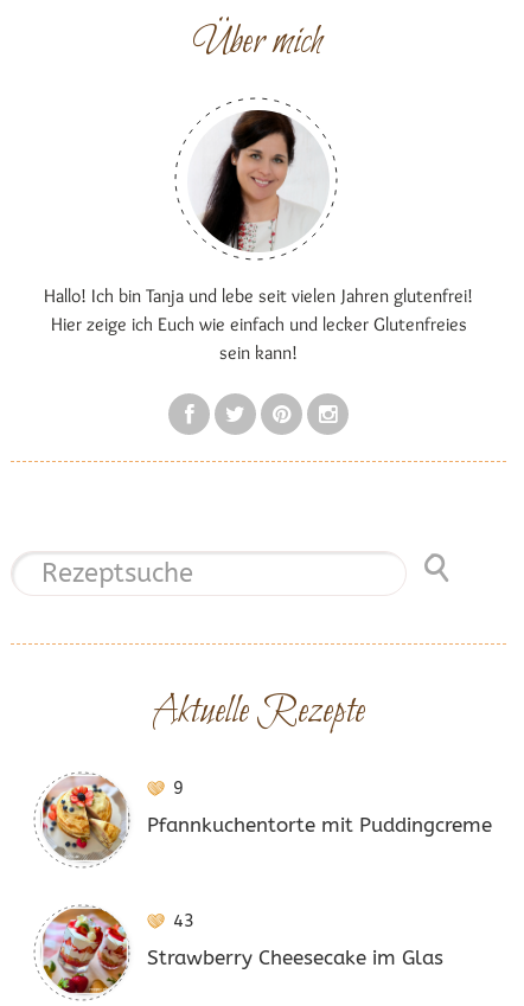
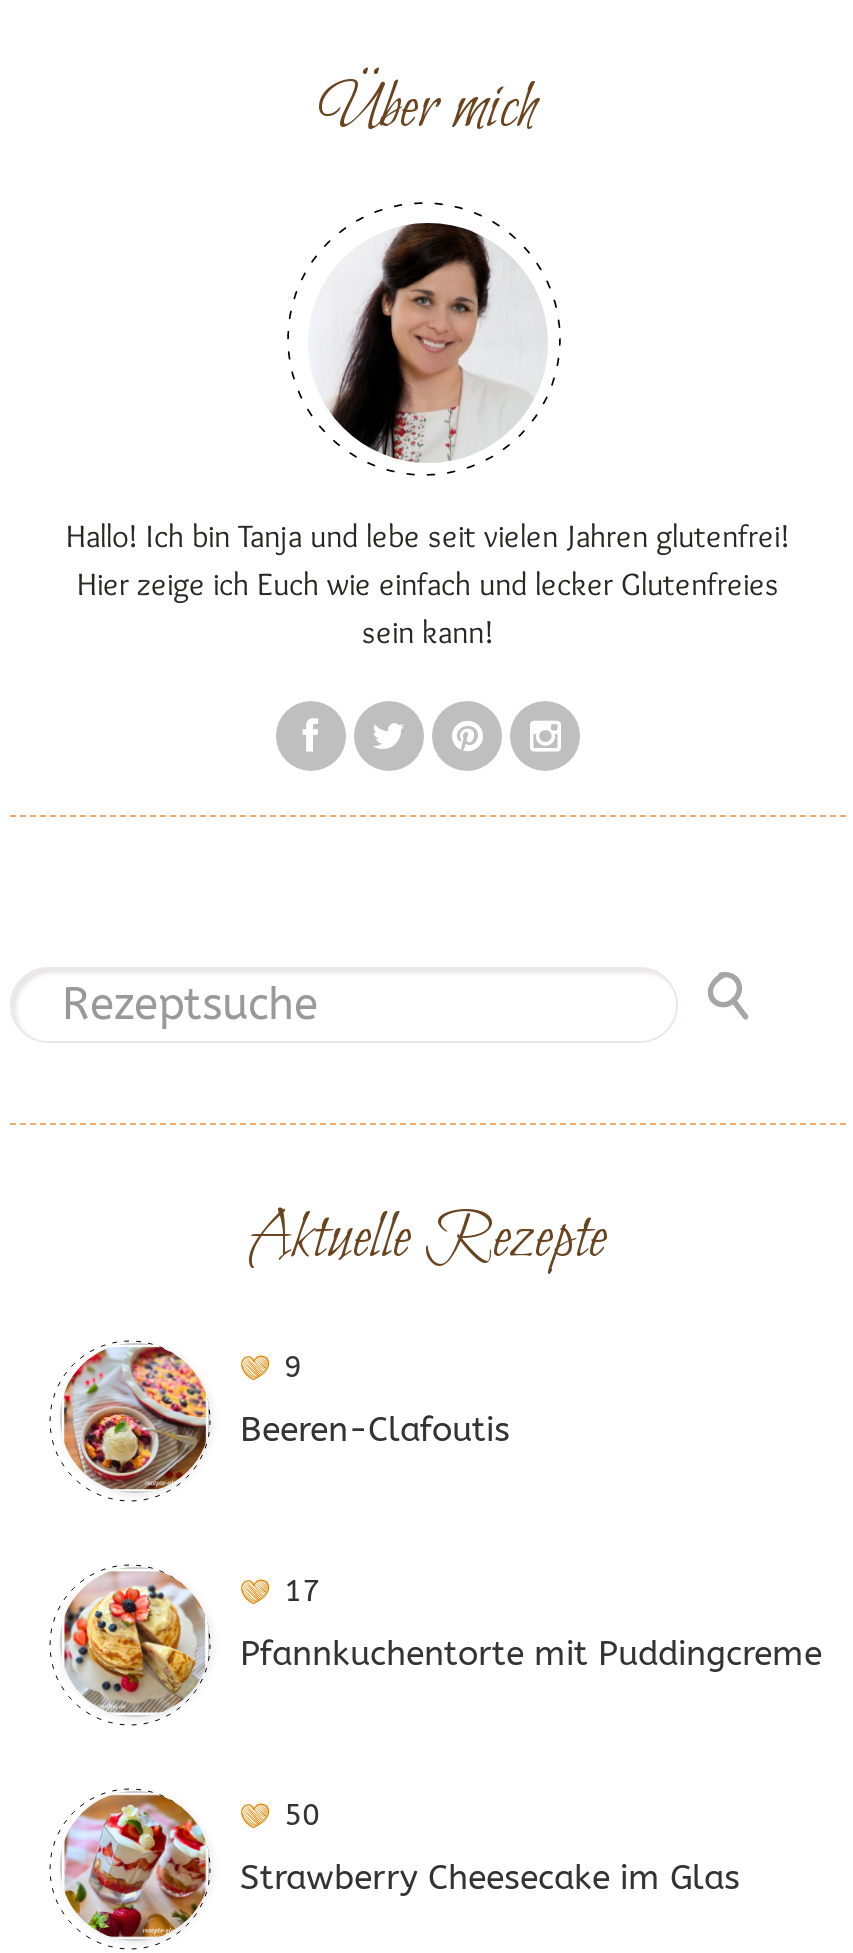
none -> [64,1345,510,1489] [image] | Beeren-Clafoutis
none -> [284,1573,320,1609] 17
[173,910,194,931] 43 -> [284,1797,320,1833] 50

